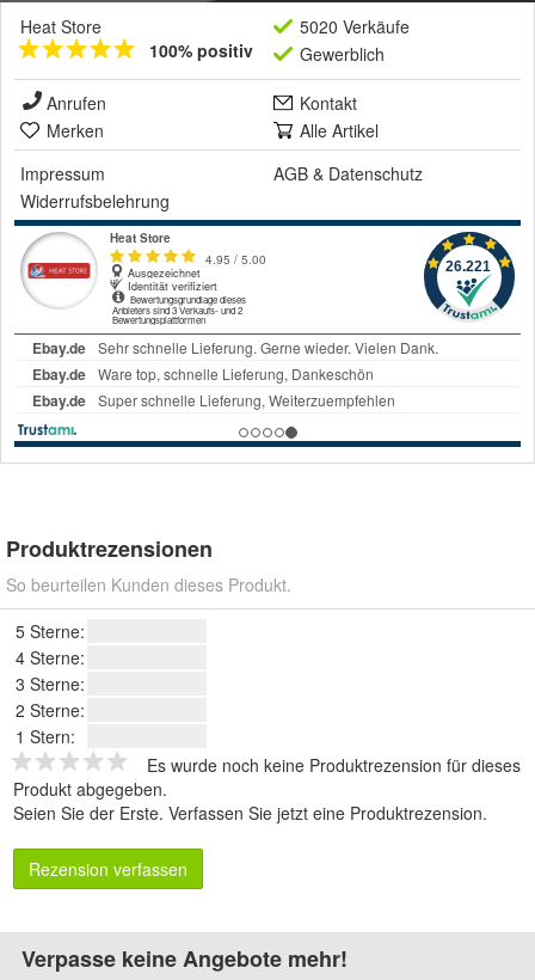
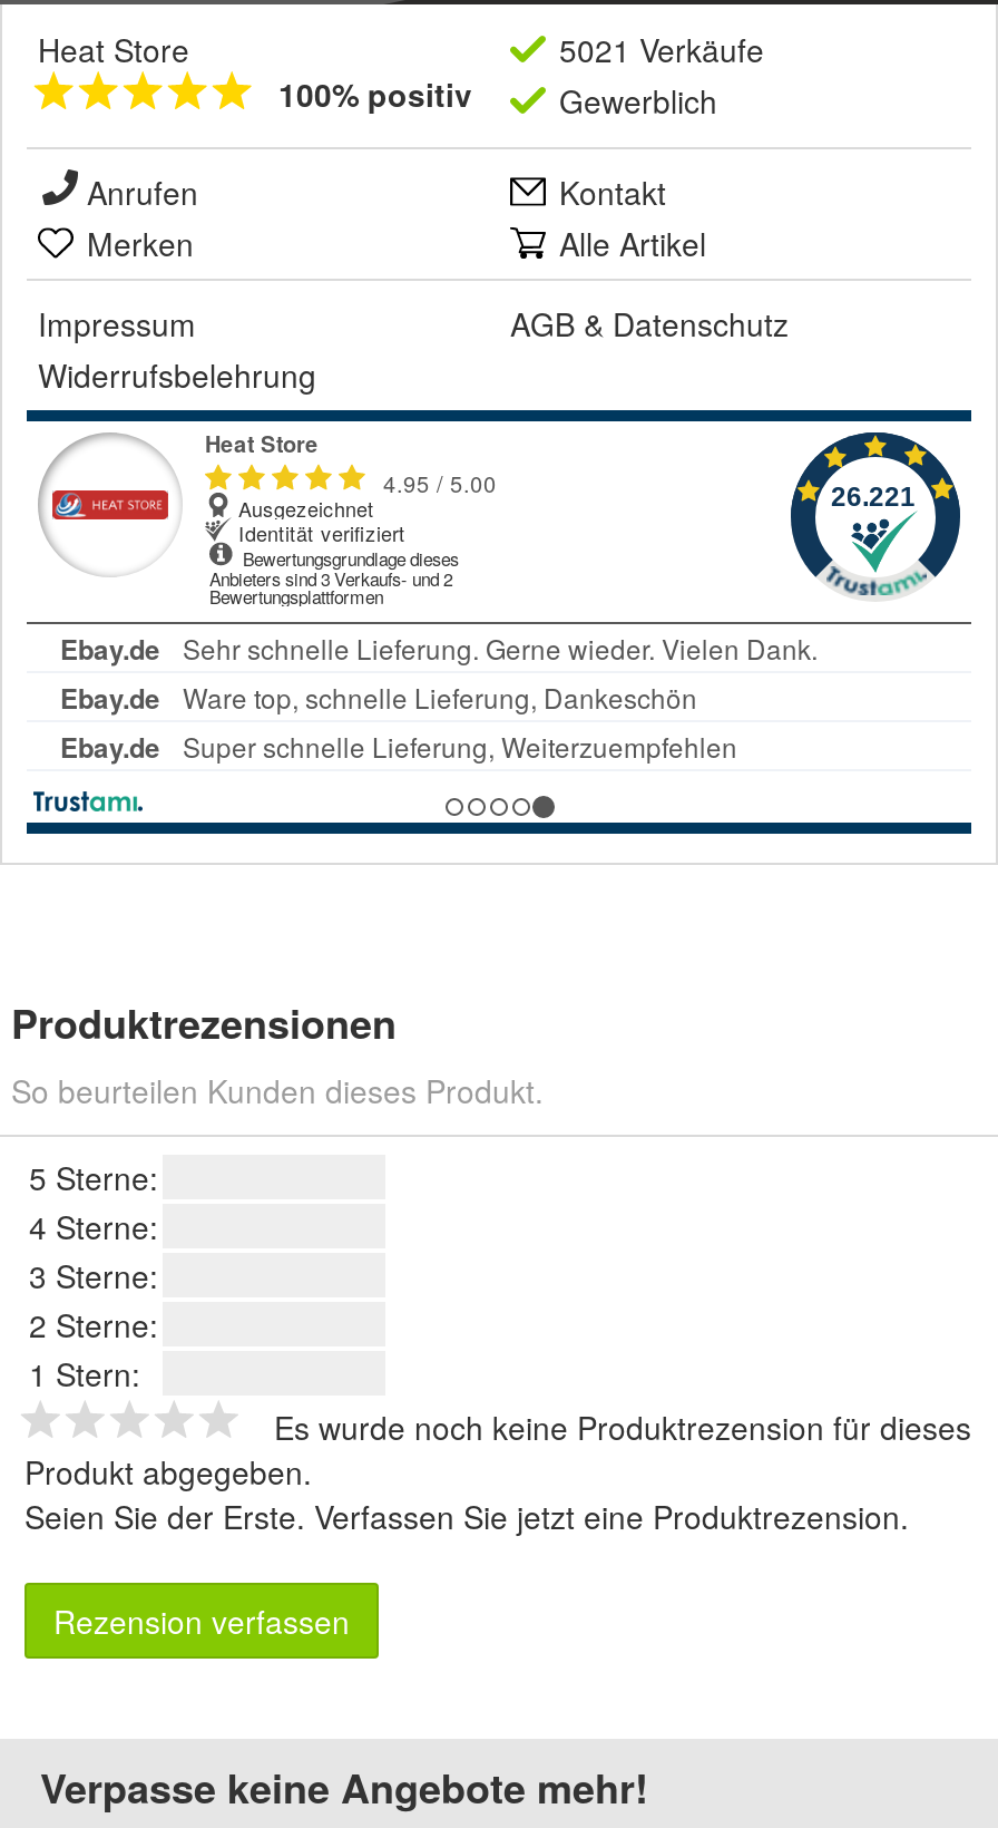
[300,15,410,38] 5020 Verkäufe -> [559,27,764,72] 5021 Verkäufe

